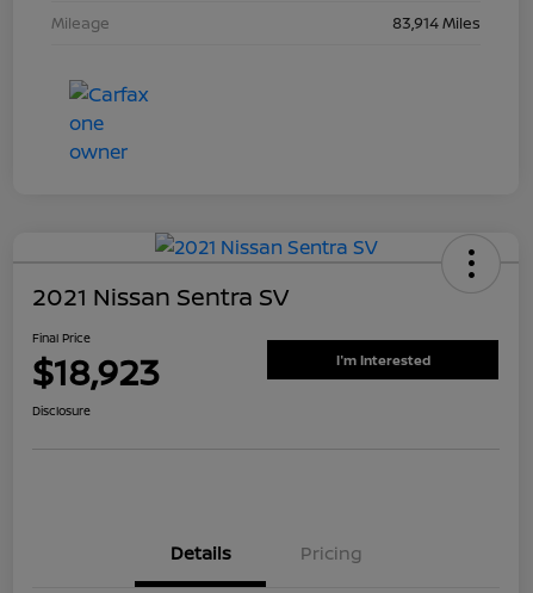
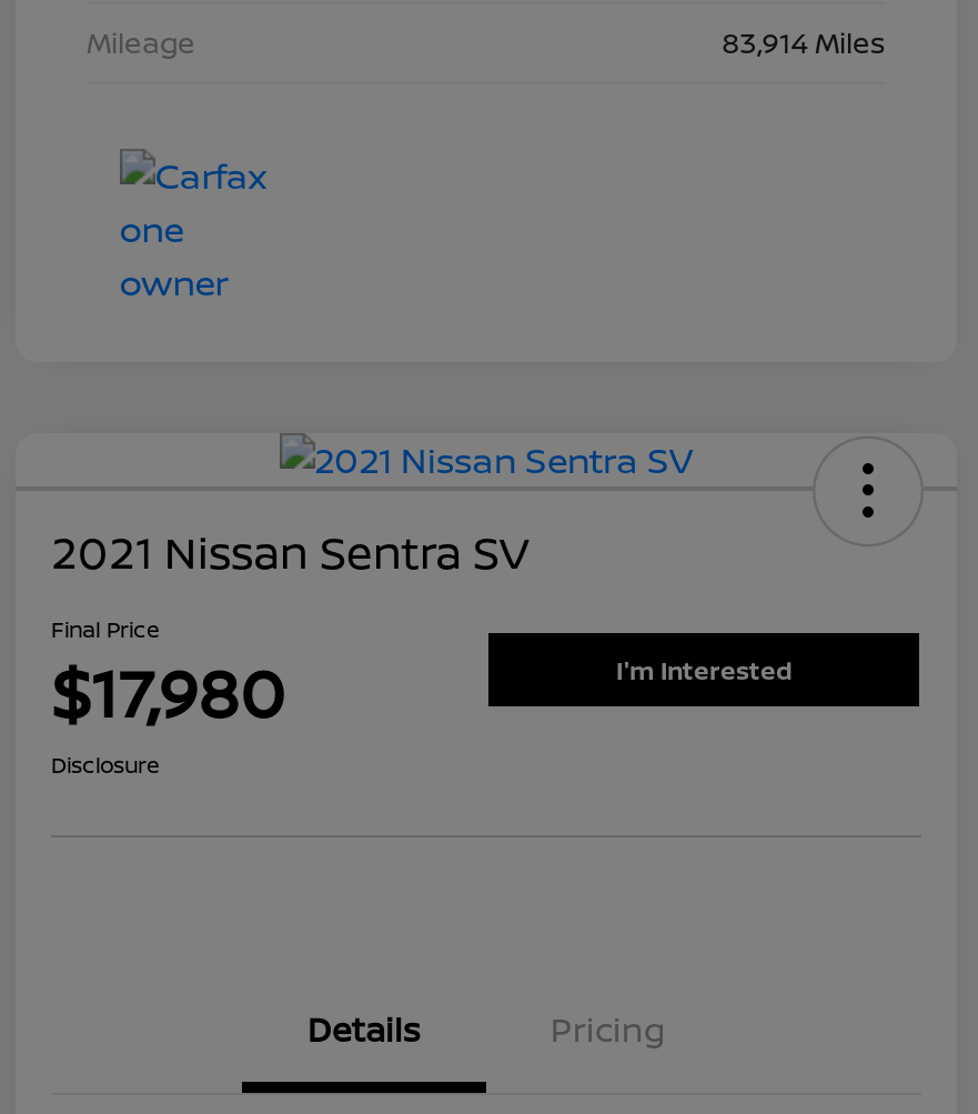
[32,347,160,396] $18,923 -> [51,646,284,737] $17,980

